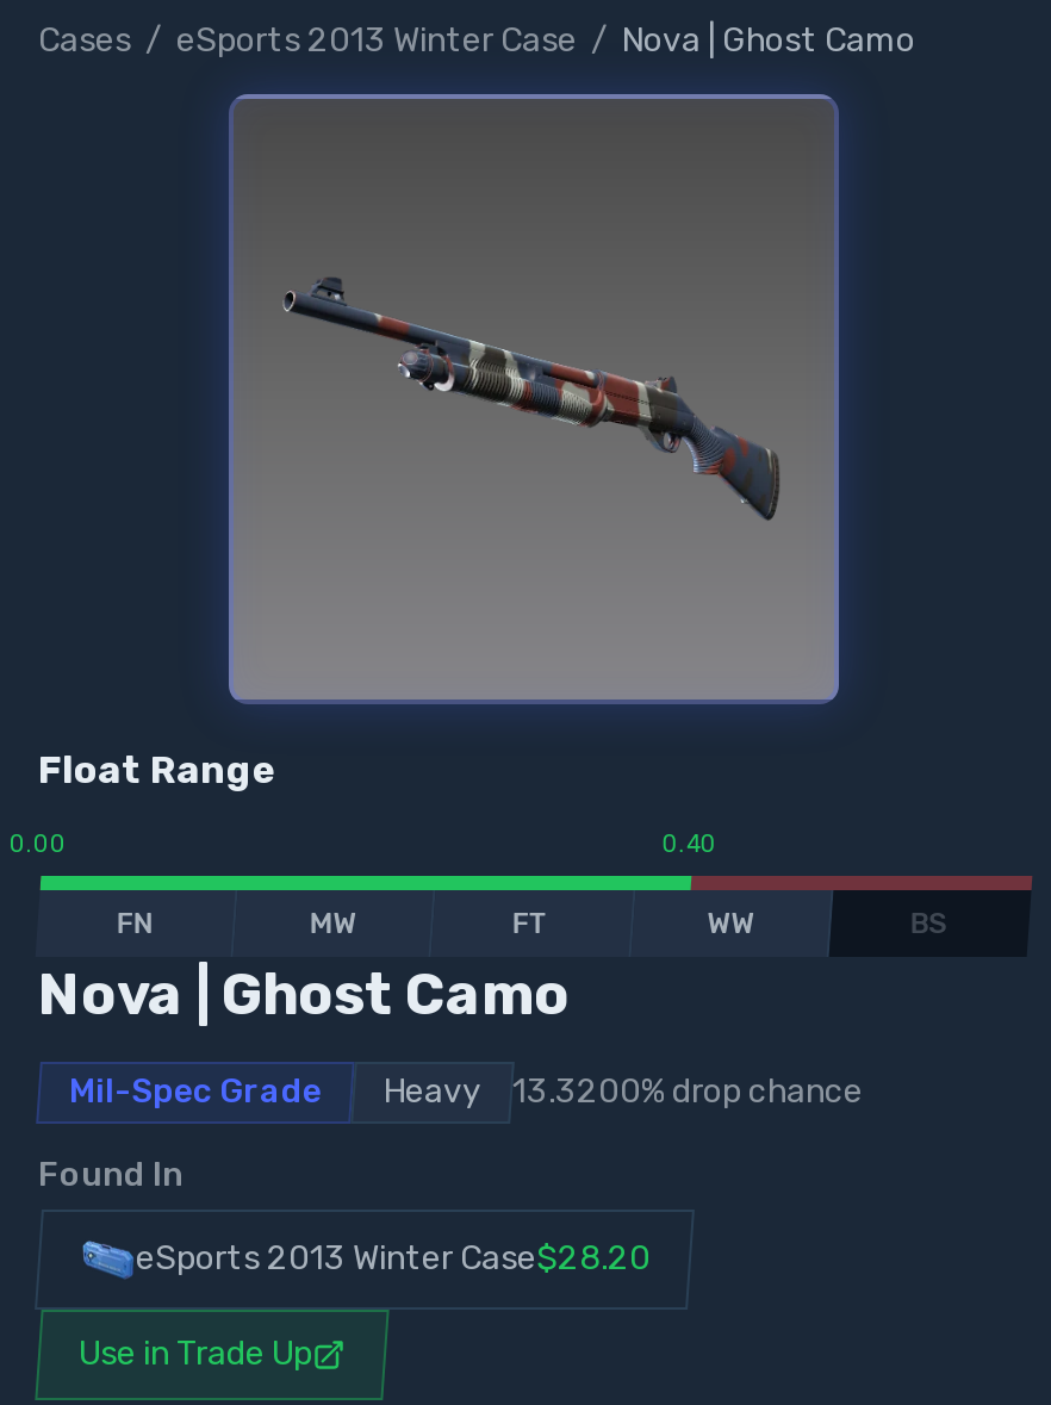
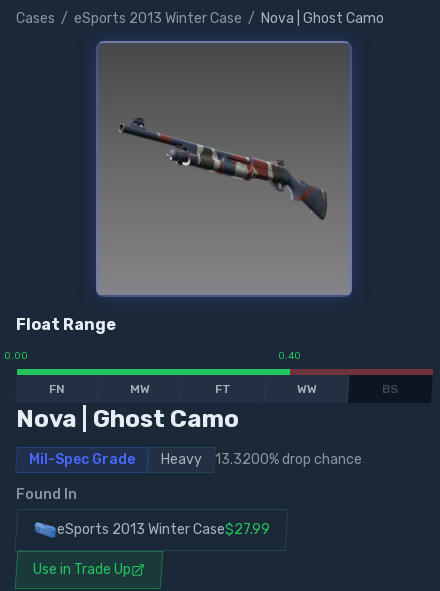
[136,1238,651,1279] eSports 2013 Winter Case$28.20 -> [57,521,270,538] eSports 2013 Winter Case$27.99

